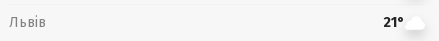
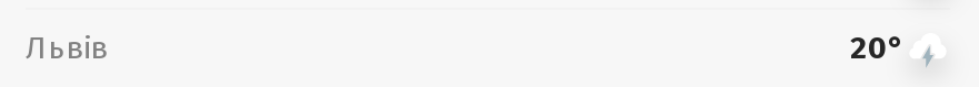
[383,14,405,31] 21° -> [850,30,906,67] 20°

